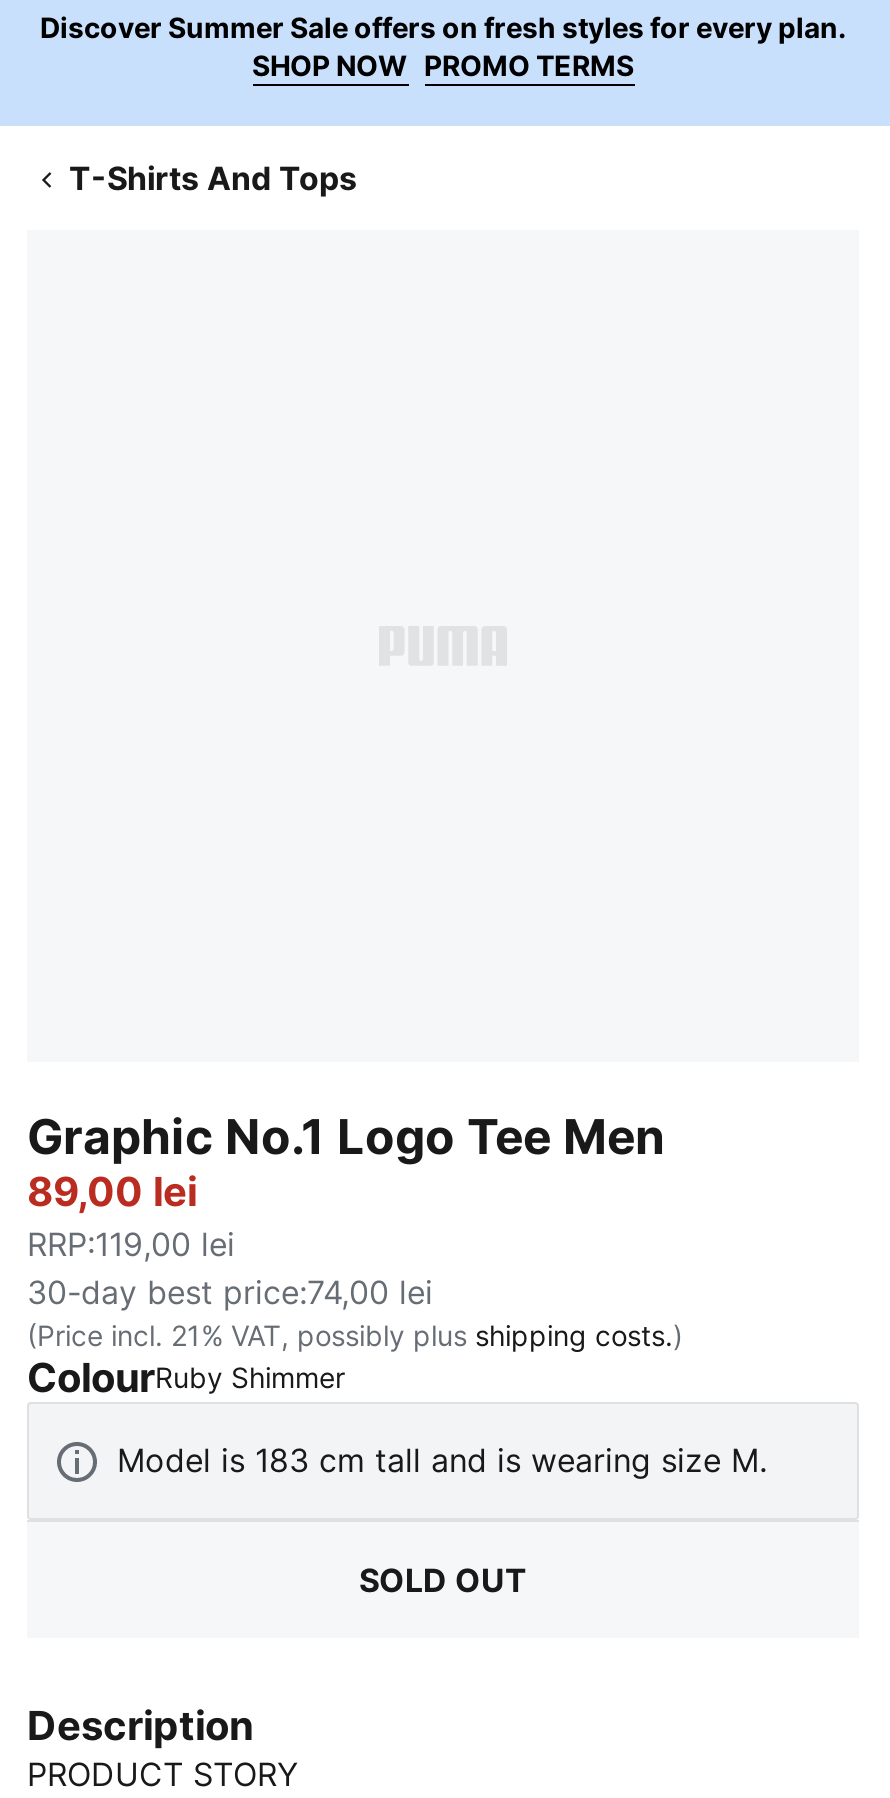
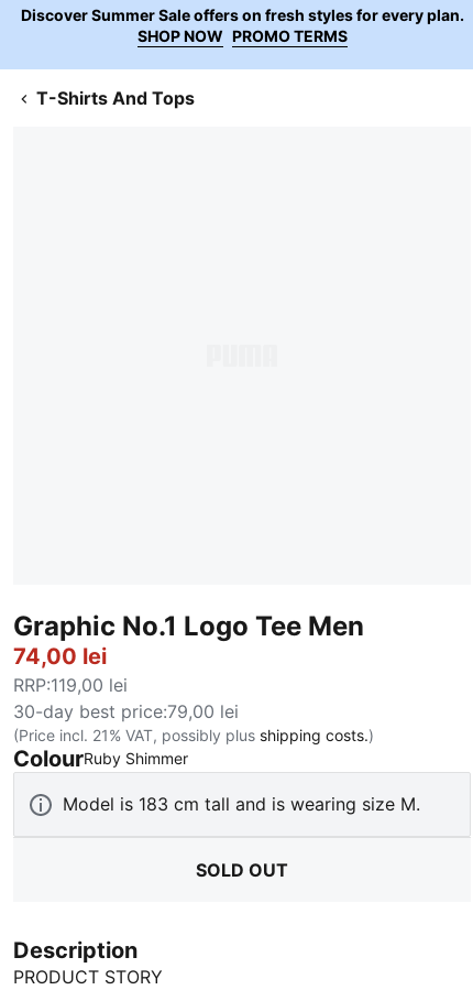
[27,1168,197,1216] 89,00 lei -> [13,643,107,670] 74,00 lei
[27,1272,433,1312] 30-day best price:74,00 lei -> [13,700,239,722] 30-day best price:79,00 lei

